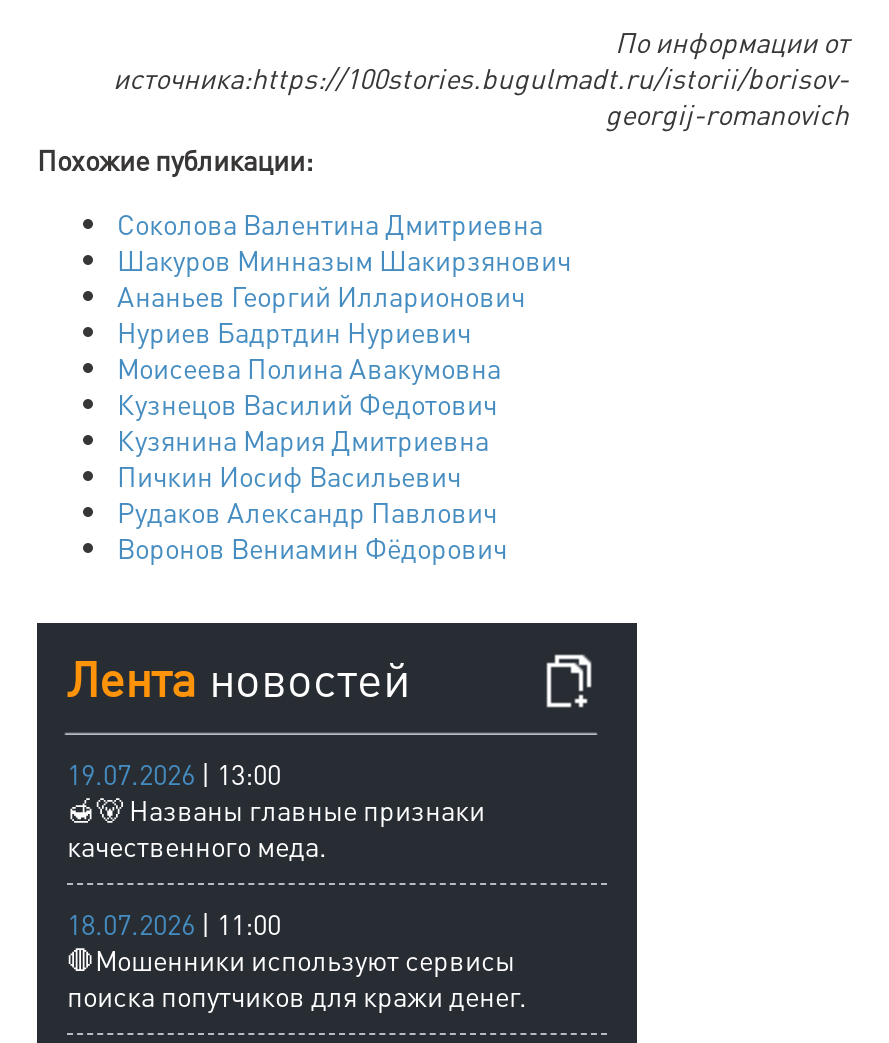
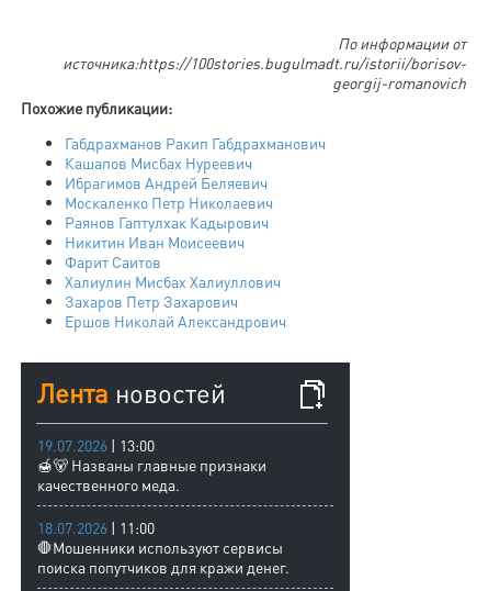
[117,205,571,565] Соколова Валентина Дмитриевна | Шакуров Минназым Шакирзянович | Ананьев Георгий Илларионович | Нуриев Бадртдин Нуриевич | Моисеева Полина Авакумовна | Кузнецов Василий Федотович | Кузянина Мария Дмитриевна | Пичкин Иосиф Васильевич | Рудаков Александр Павлович | Воронов Вениамин Фёдорович -> [65,133,326,331] Габдрахманов Ракип Габдрахманович | Кашапов Мисбах Нуреевич | Ибрагимов Андрей Беляевич | Москаленко Петр Николаевич | Раянов Гаптулхак Кадырович | Никитин Иван Моисеевич | Фарит Саитов | Халиулин Мисбах Халиуллович | Захаров Петр Захарович | Ершов Николай Александрович

